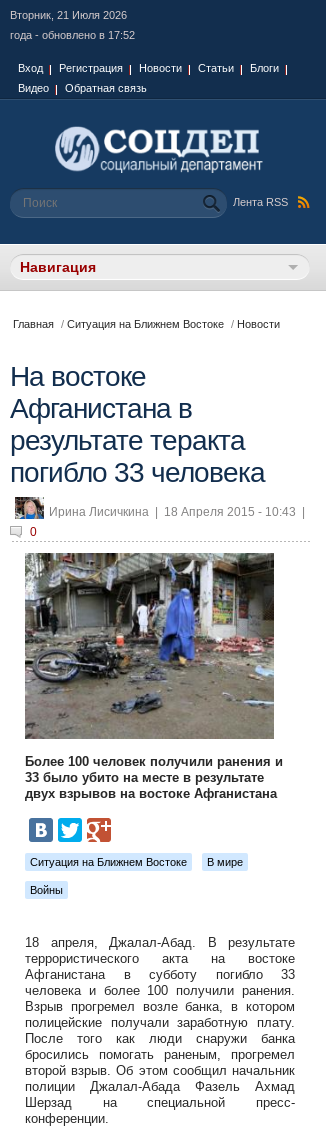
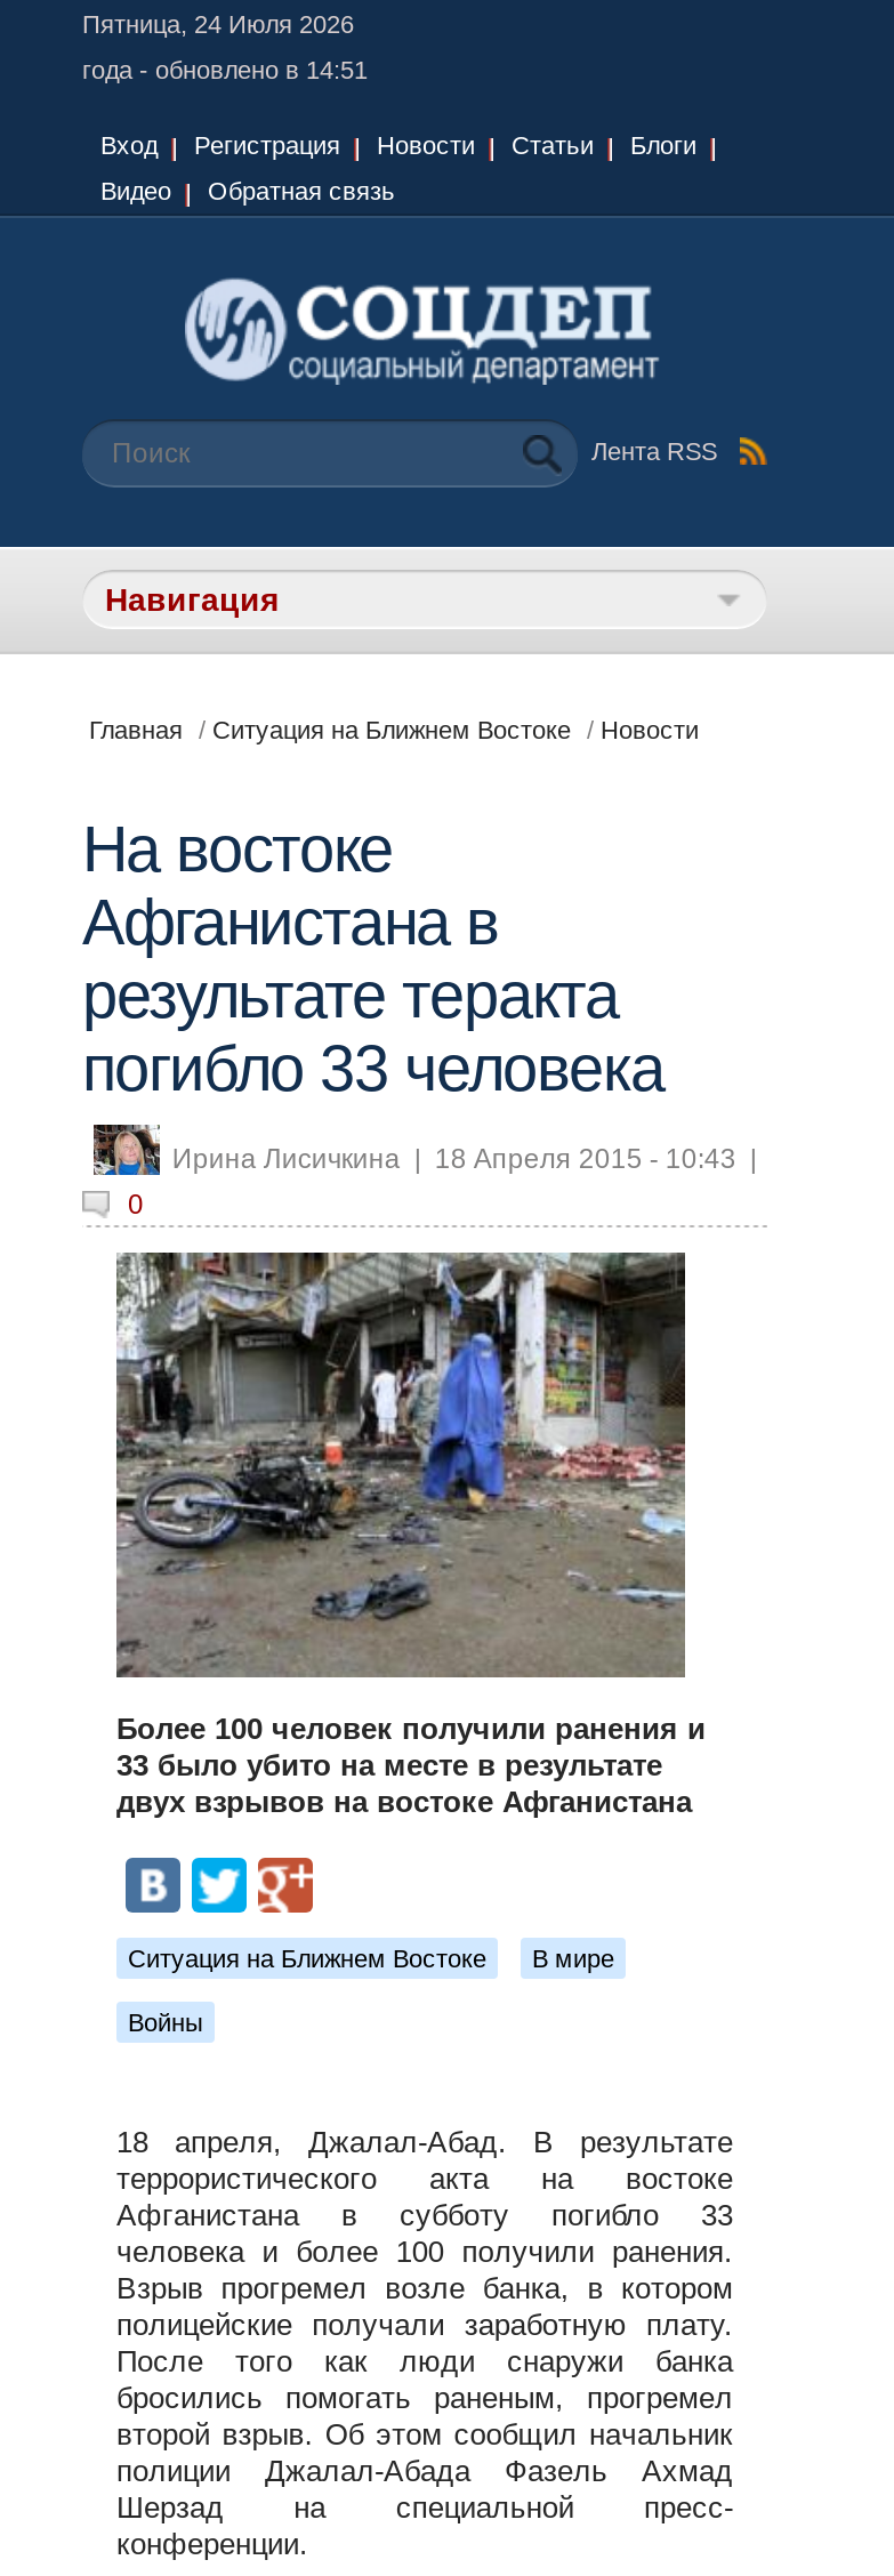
[10,9,127,21] Вторник, 21 Июля 2026 -> [82,10,354,38] Пятница, 24 Июля 2026
[10,29,135,41] года - обновлено в 17:52 -> [82,56,368,83] года - обновлено в 14:51

